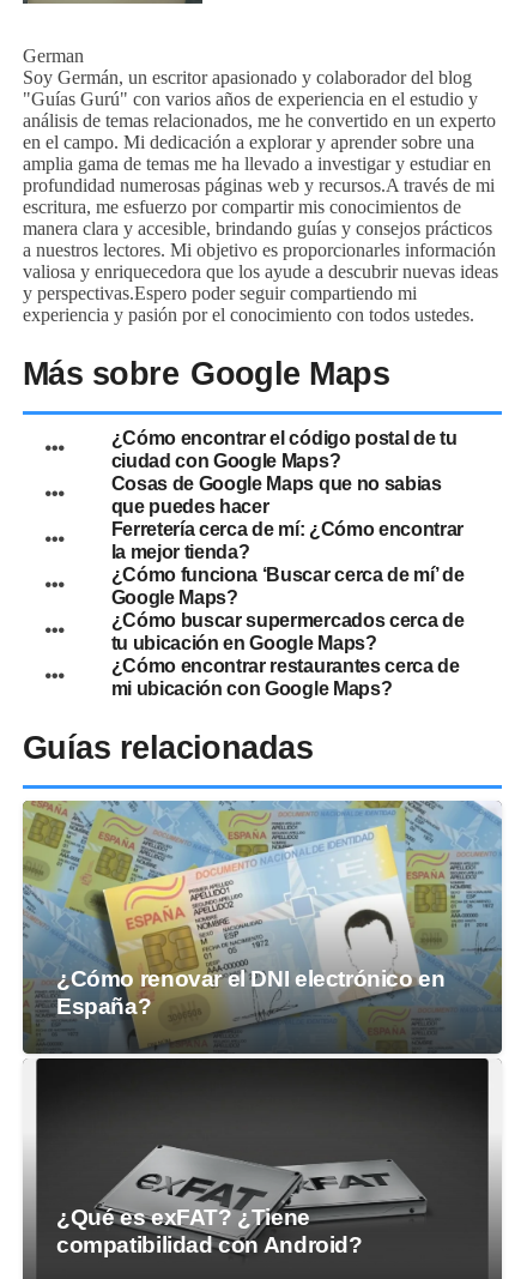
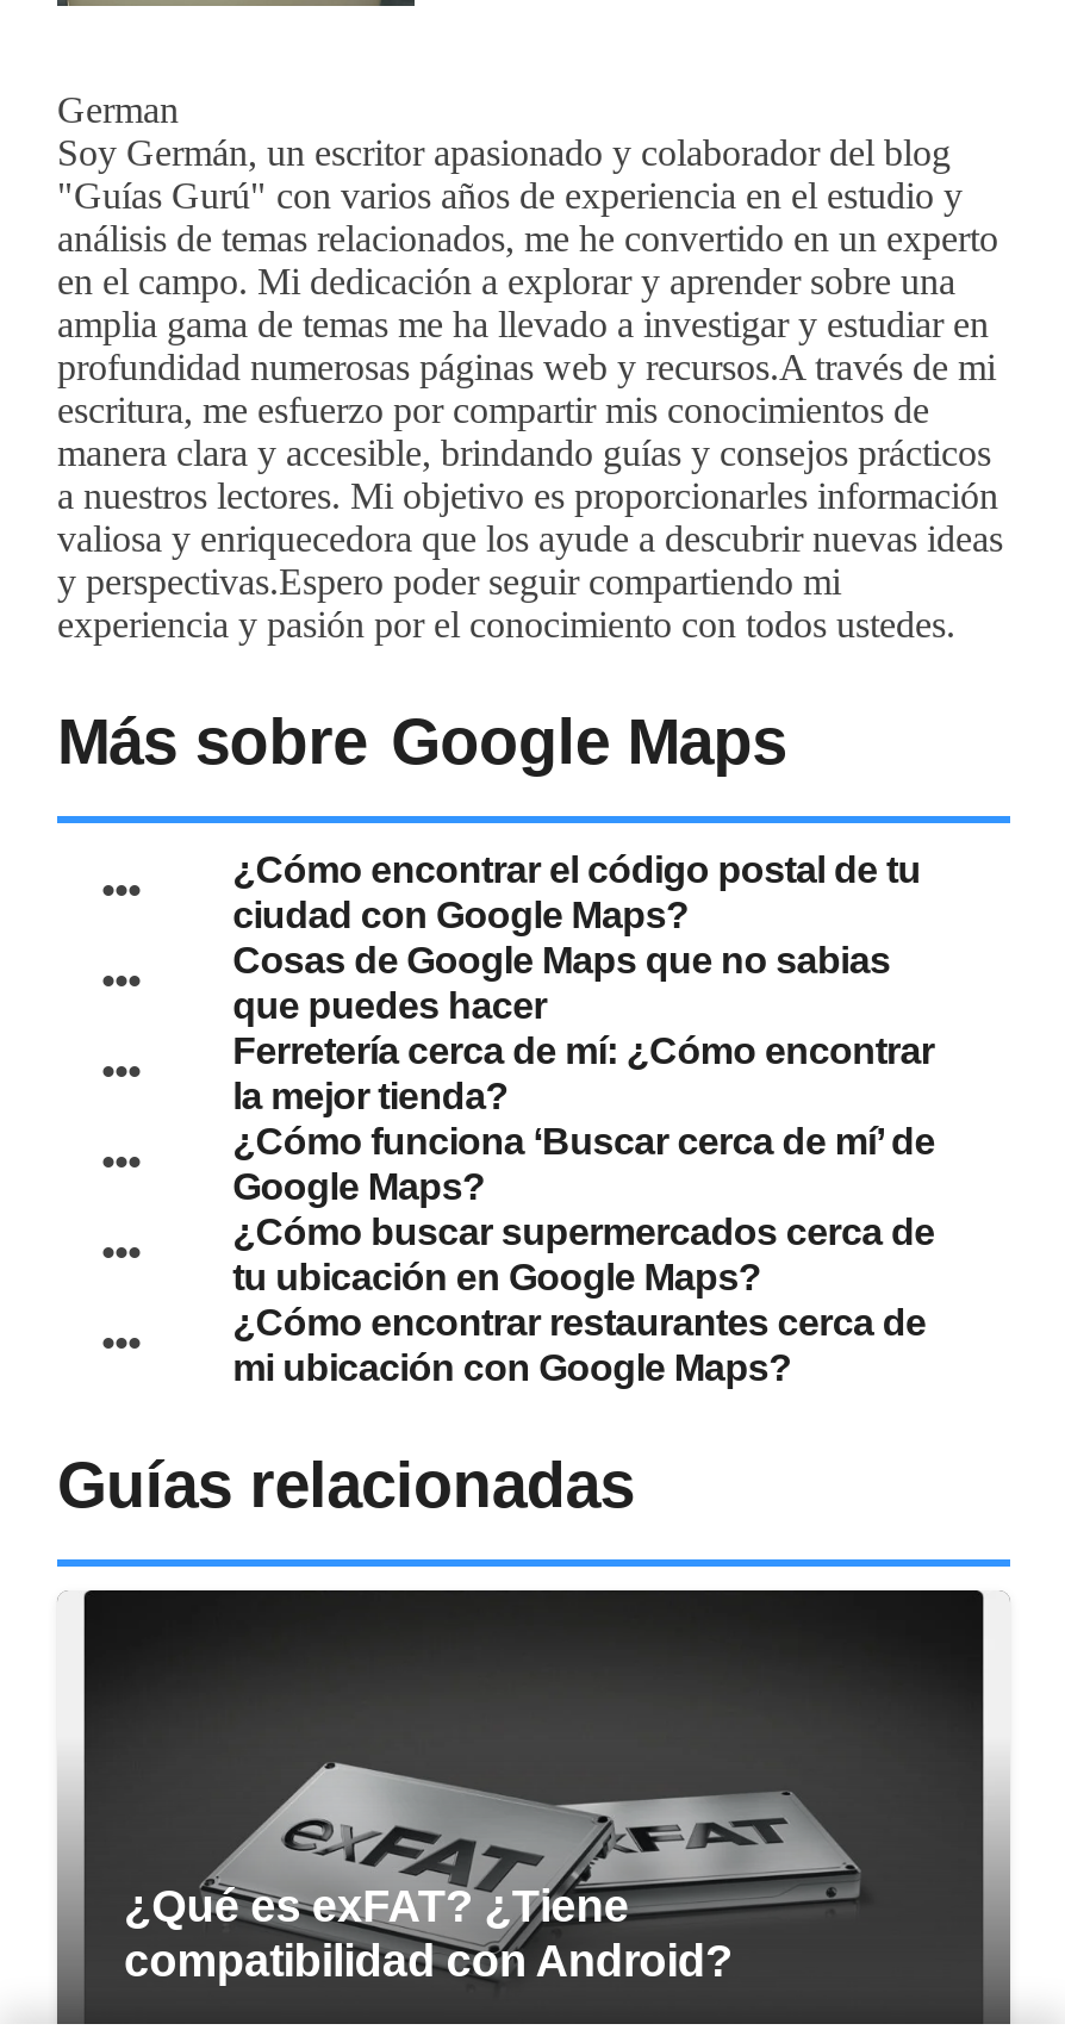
[22,800,503,1058] [image] | ¿Cómo renovar el DNI electrónico en | España? -> none

